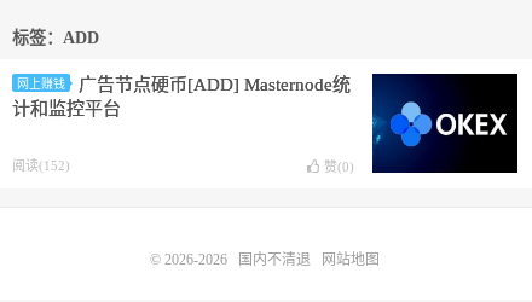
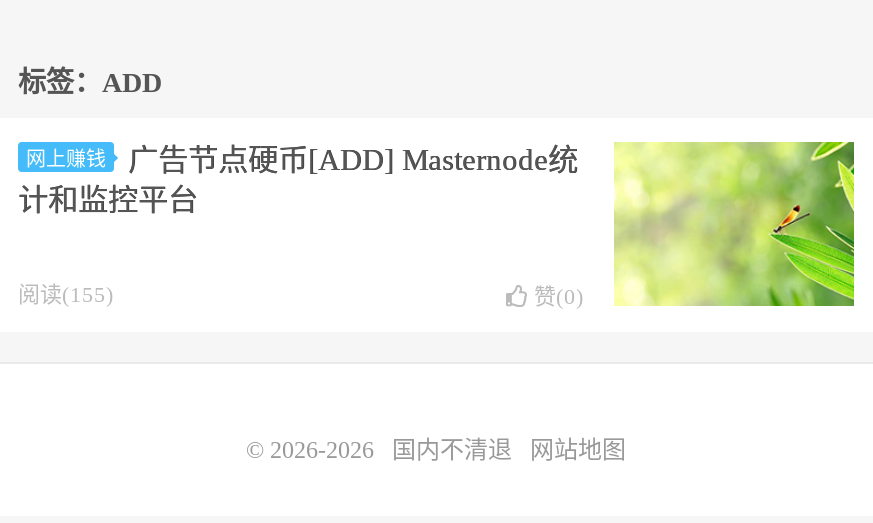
[371,72,519,174] [image] -> [612,140,856,308] [image]
[12,158,70,173] 阅读(152) -> [18,282,114,306] 阅读(155)

